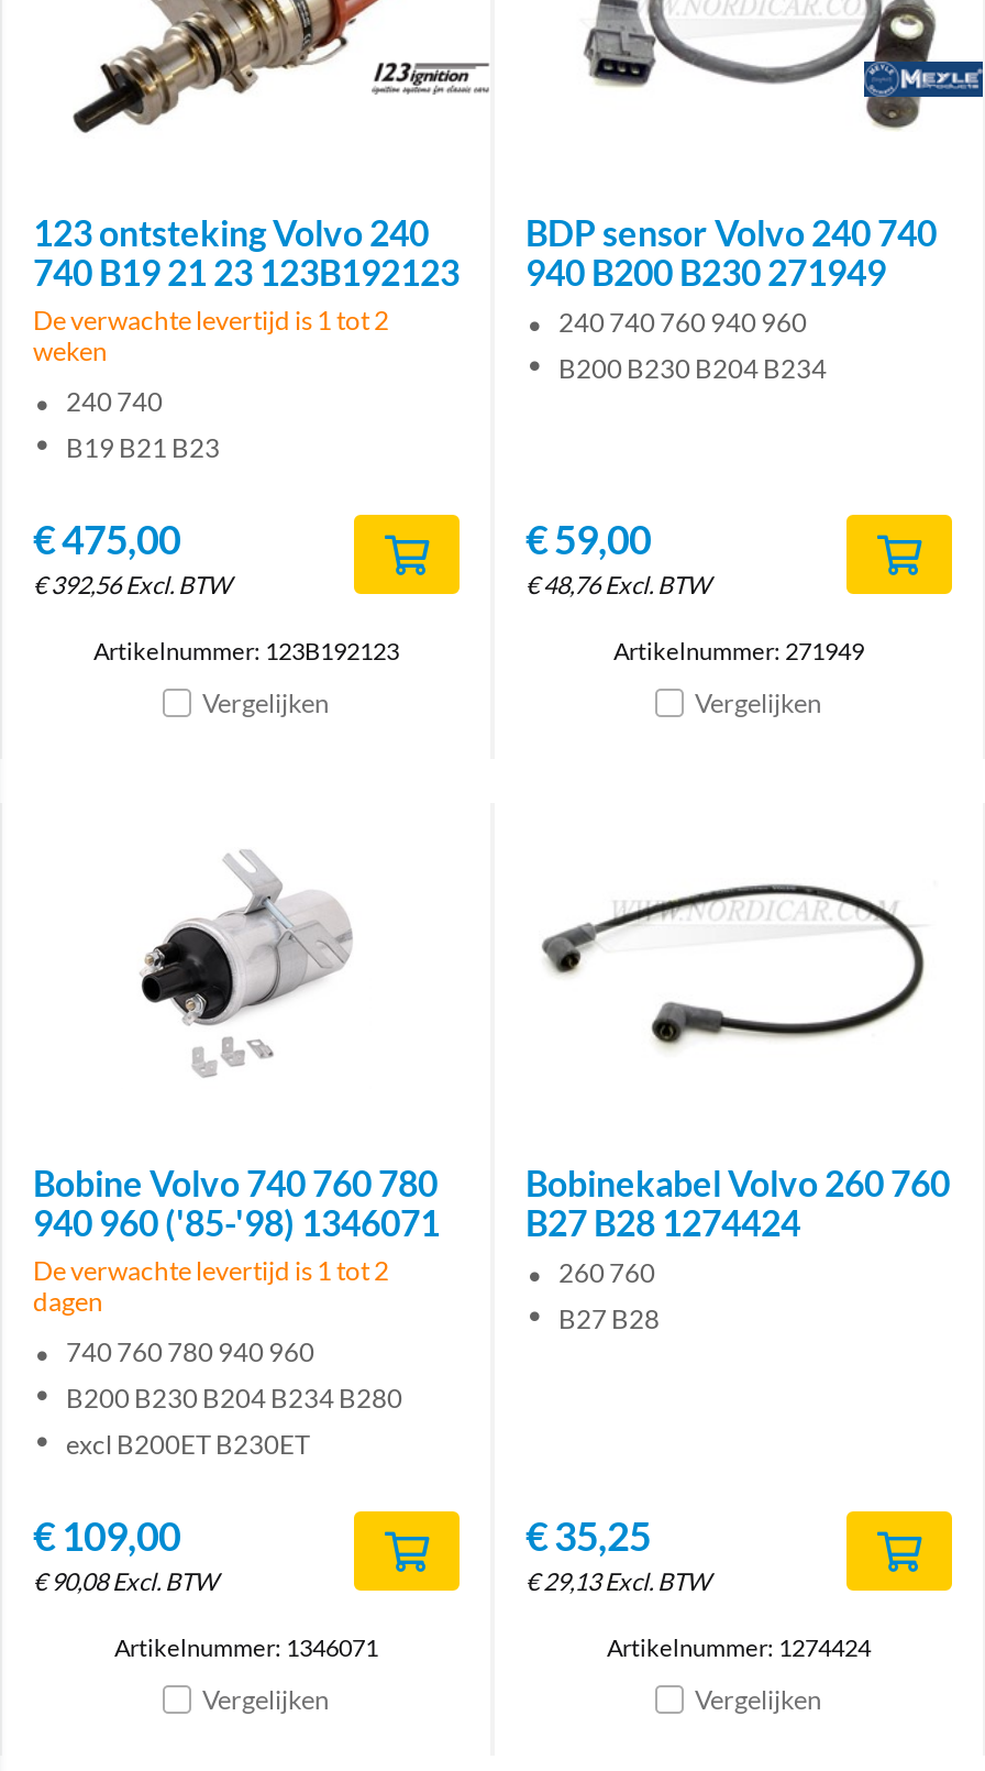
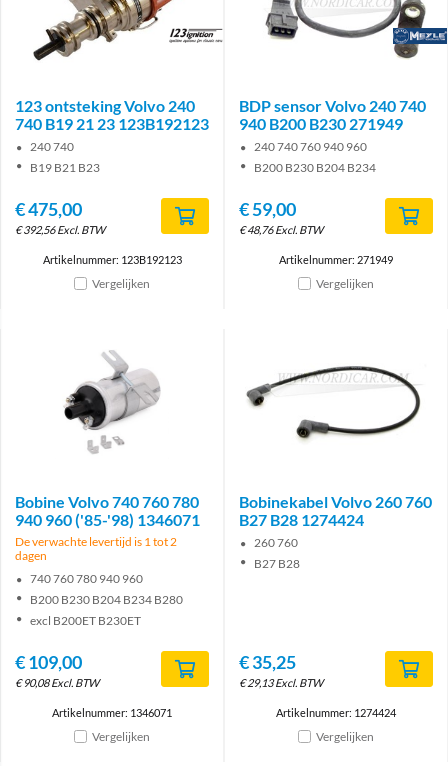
[33,304,389,368] De verwachte levertijd is 1 tot 2 | weken -> none

